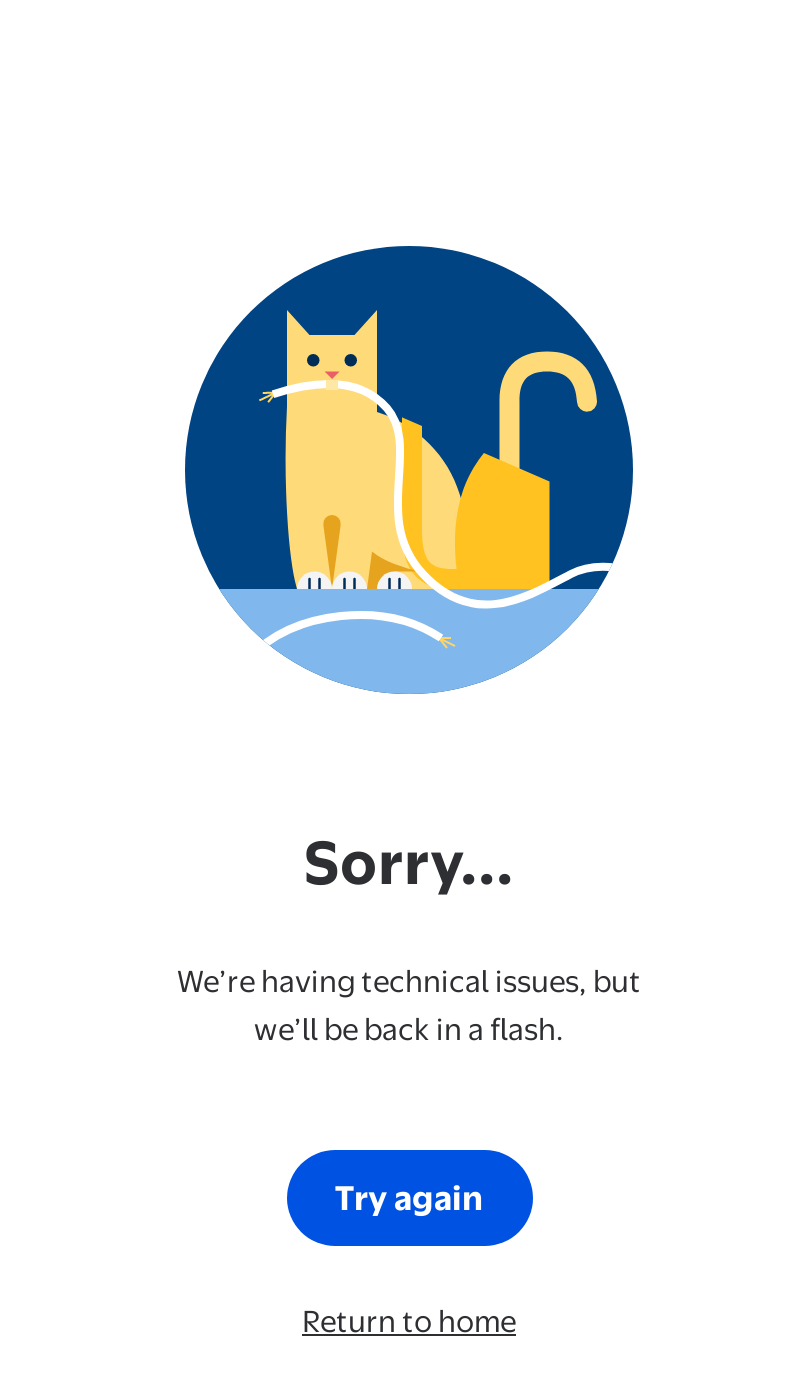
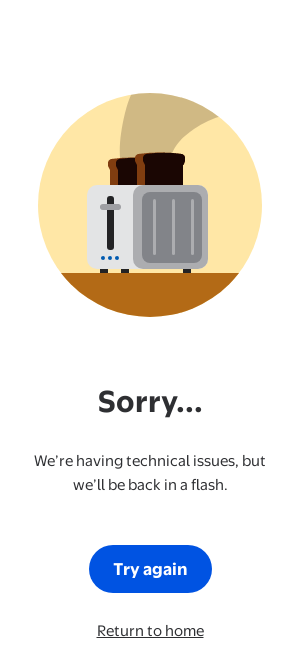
[183,244,635,696] [image] -> [38,93,262,318] [image]

